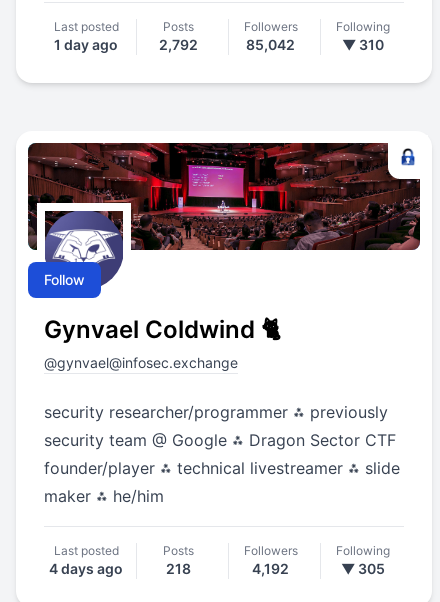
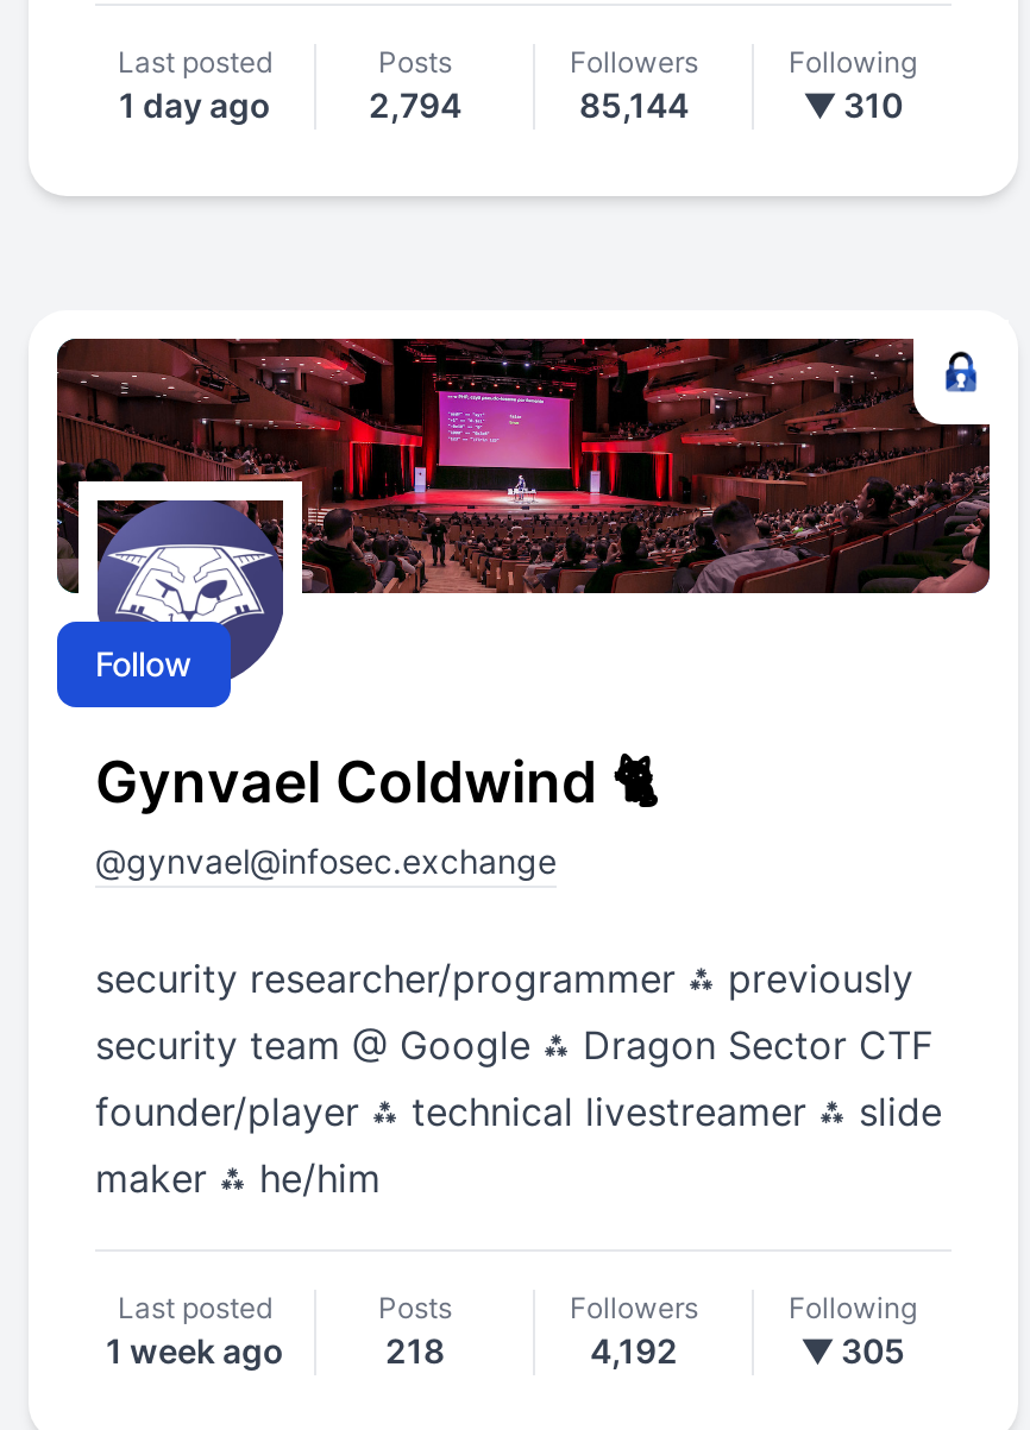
[159,36,198,53] 2,792 -> [369,84,461,124] 2,794
[246,36,295,53] 85,042 -> [579,84,689,124] 85,144
[49,560,123,577] 4 days ago -> [106,1330,284,1370] 1 week ago

